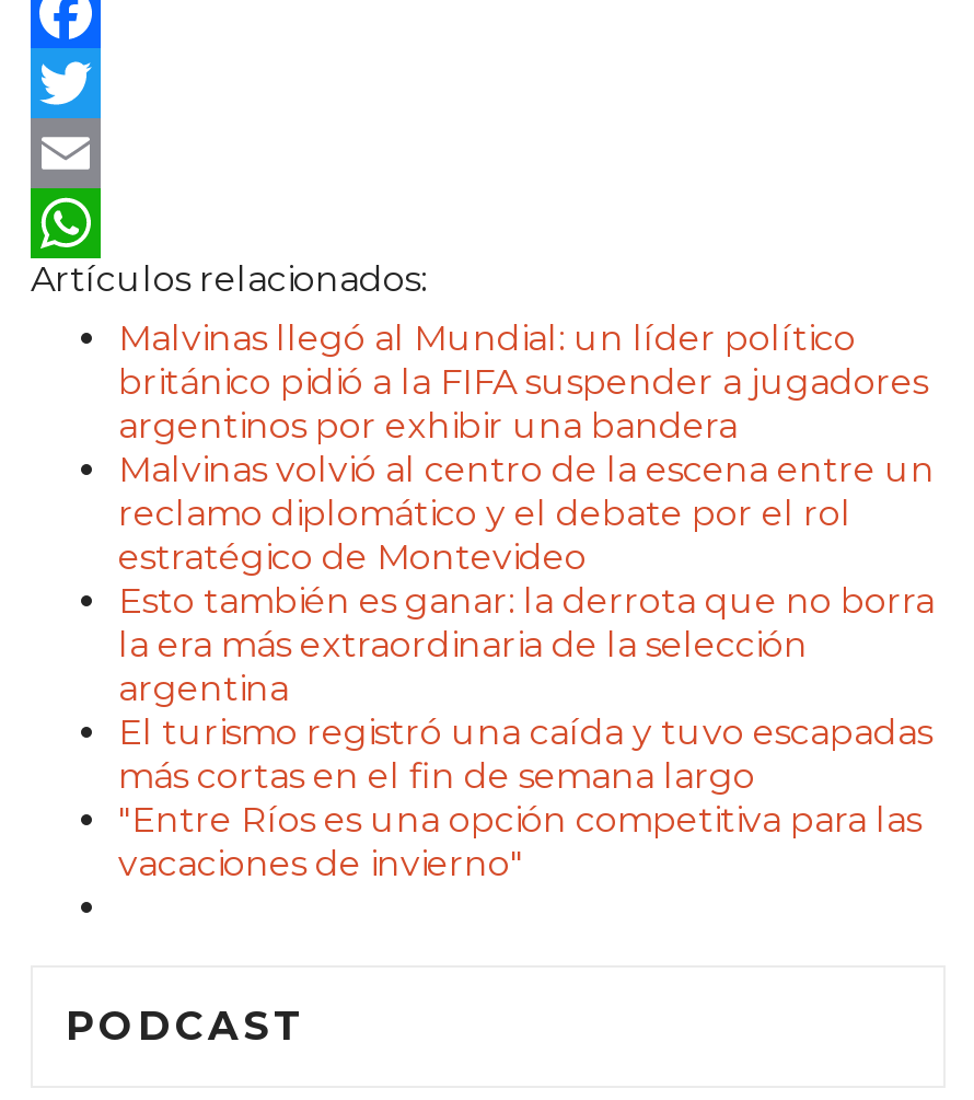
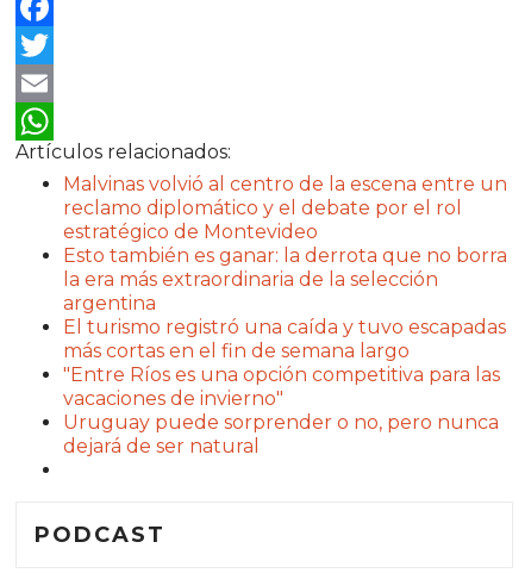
[118,317,928,446] Malvinas llegó al Mundial: un líder político | británico pidió a la FIFA suspender a jugadores | argentinos por exhibir una bandera -> none
moved [118,449,935,884] -> [63,173,507,410]: Malvinas volvió al centro de la escena entre un | reclamo diplomático y el debate por el rol | estratégico de Montevideo | ... | "Entre Ríos es una opción competitiva para las | vacaciones de invierno"
none -> [63,411,499,457] Uruguay puede sorprender o no, pero nunca | dejará de ser natural

